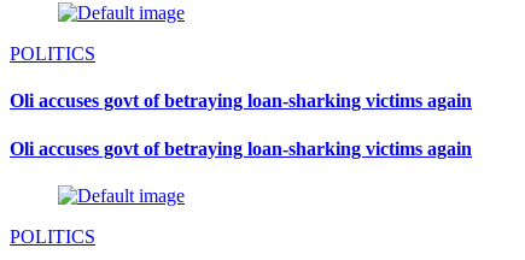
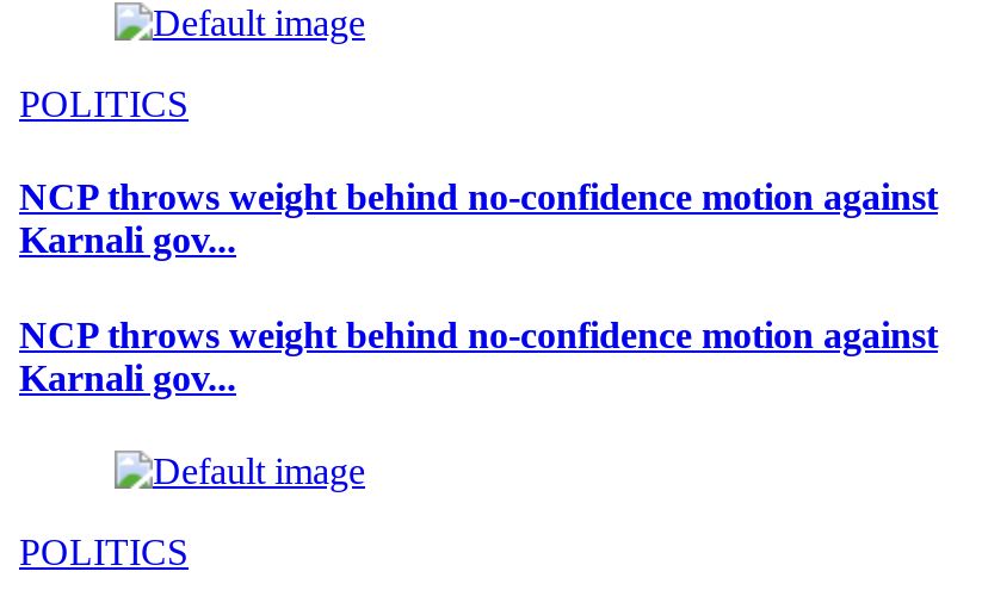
[10,91,472,111] Oli accuses govt of betraying loan-sharking victims again -> [19,177,938,261] NCP throws weight behind no-confidence motion against | Karnali gov...
[10,138,472,159] Oli accuses govt of betraying loan-sharking victims again -> [19,314,938,397] NCP throws weight behind no-confidence motion against | Karnali gov...

